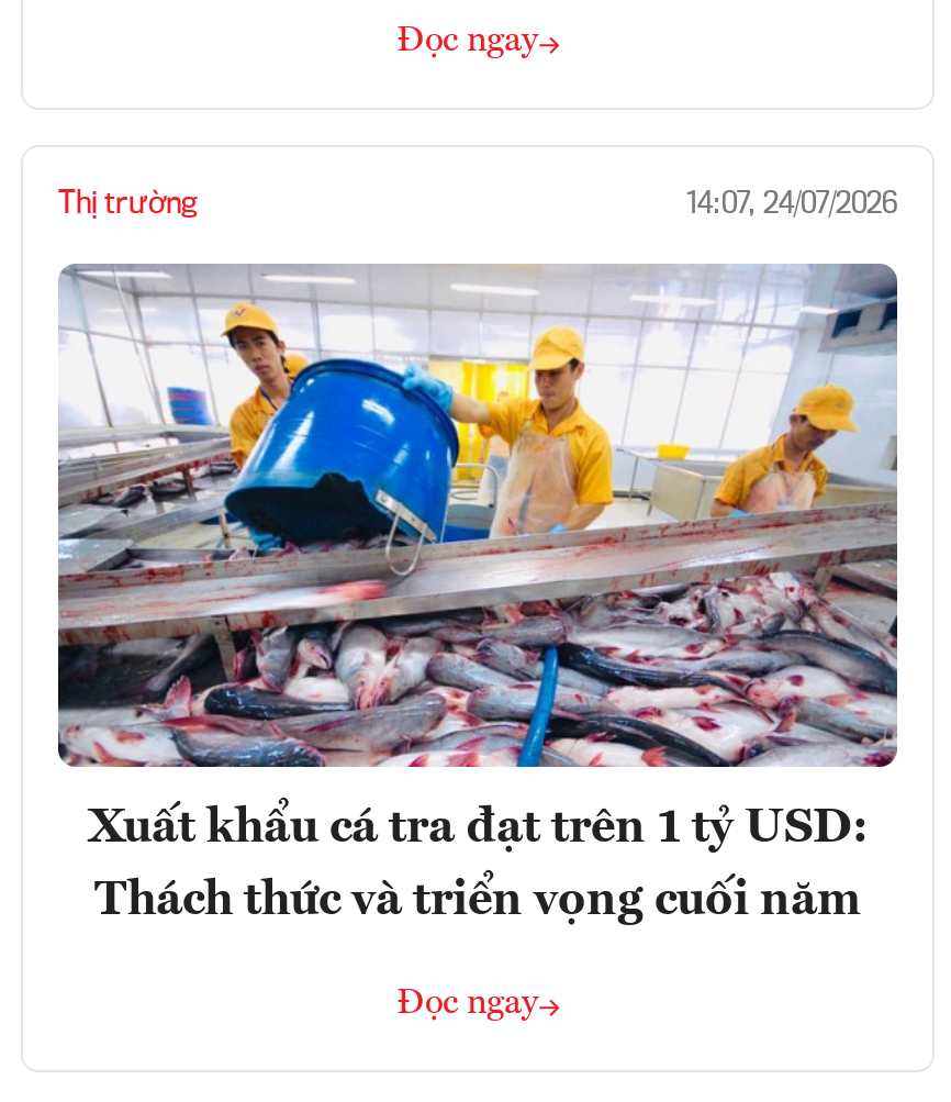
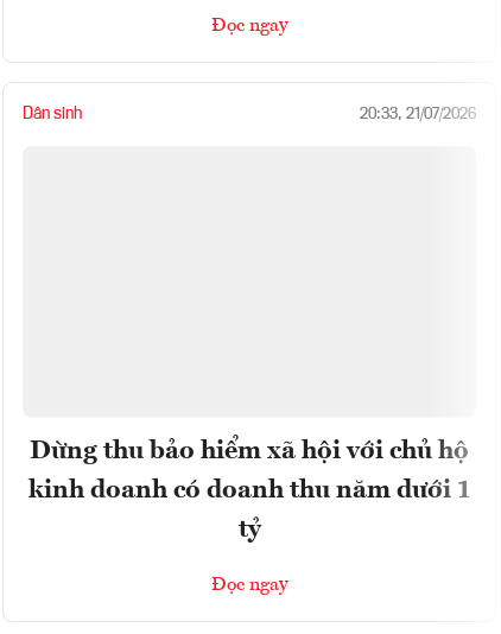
[58,189,897,220] Thị trường | 14:07, 24/07/2026 -> [23,106,476,122] Dân sinh | 20:33, 21/07/2026
[56,264,899,716] [image] -> none
[88,805,868,926] Xuất khẩu cá tra đạt trên 1 tỷ USD: | Thách thức và triển vọng cuối năm -> [28,438,470,543] Dừng thu bảo hiểm xã hội với chủ hộ | kinh doanh có doanh thu năm dưới 1 | tỷ

